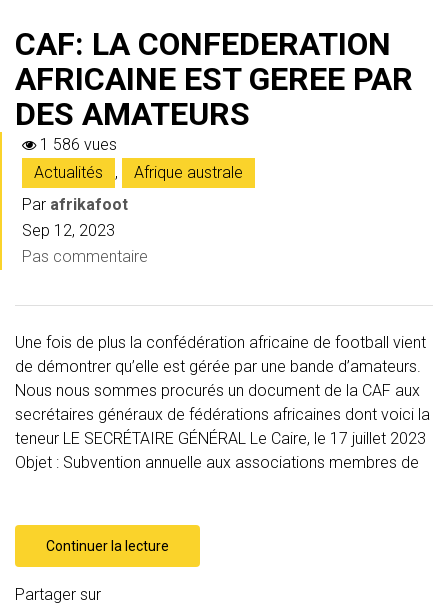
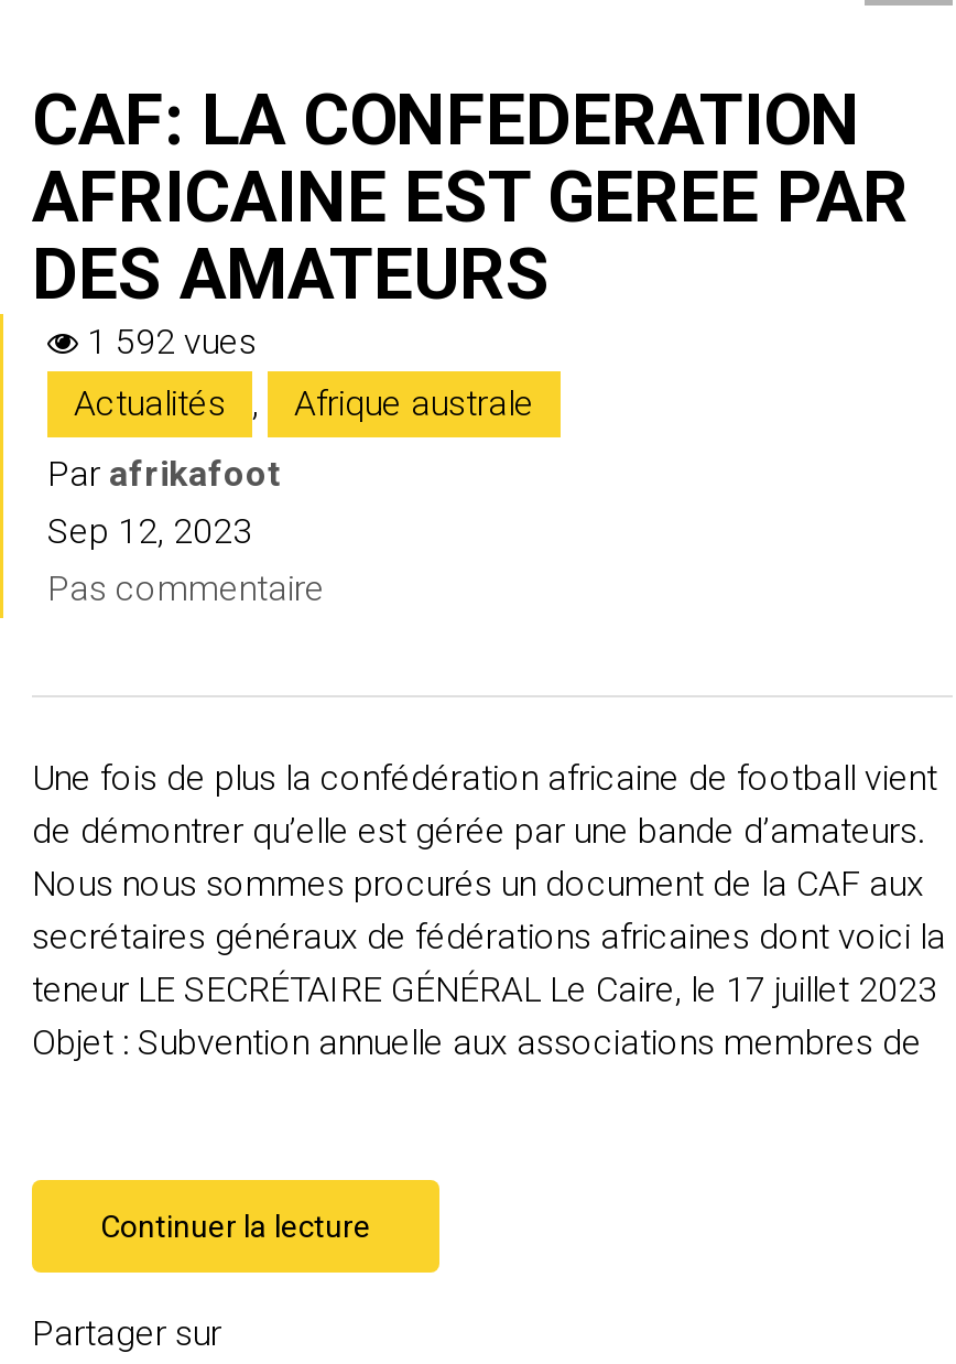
[36,135,117,154] 1 586 vues -> [78,320,257,362] 1 592 vues

